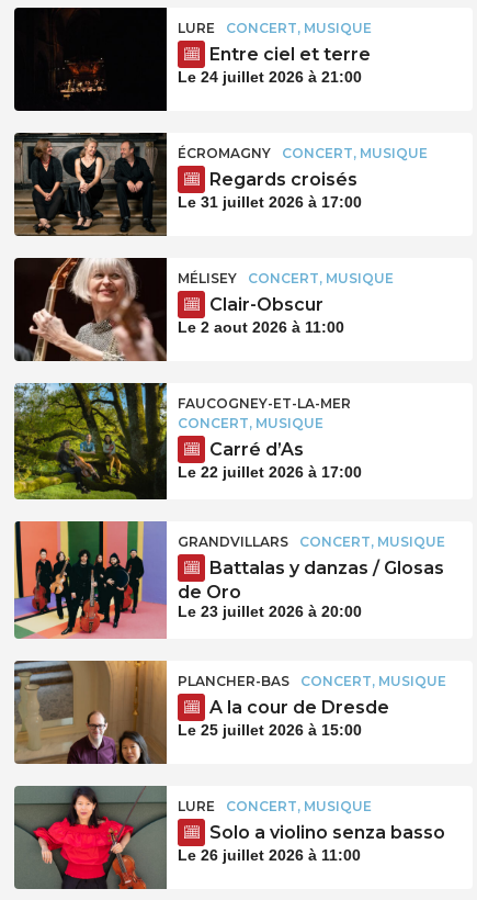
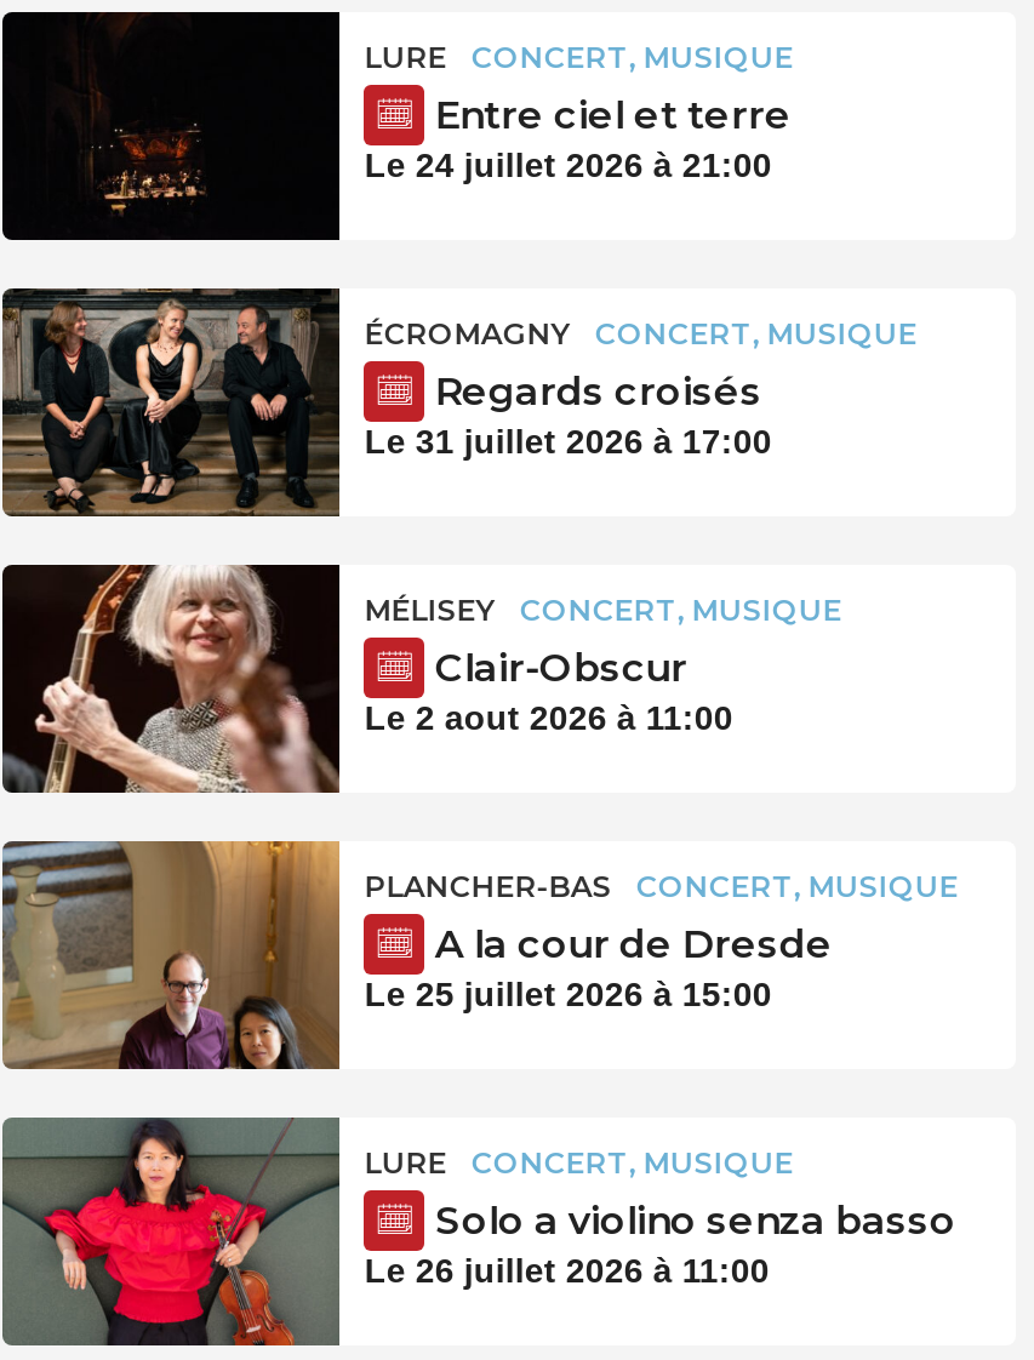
[14,382,362,500] [image] | FAUCOGNEY-ET-LA-MER | CONCERT, MUSIQUE | Carré d’As | Le 22 juillet 2026 à 17:00 -> none
[14,508,446,639] [image] | GRANDVILLARS | CONCERT, MUSIQUE | Battalas y danzas / Glosas | de Oro | Le 23 juillet 2026 à 20:00 -> none

